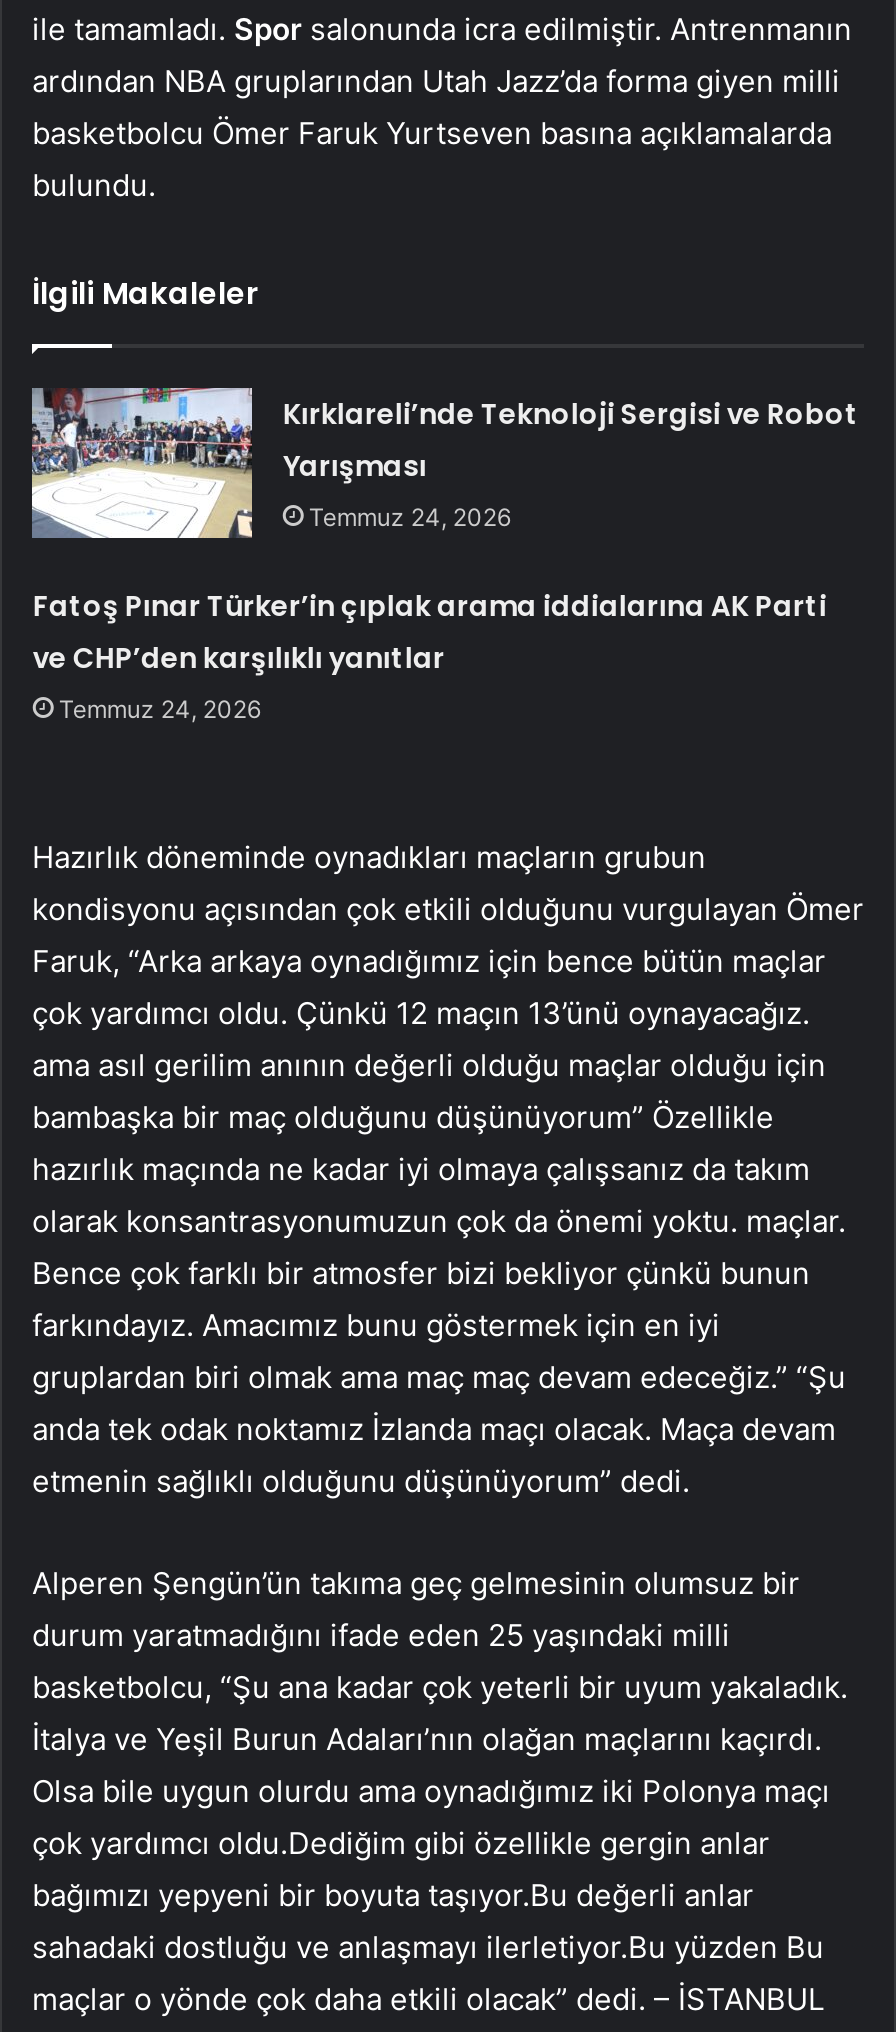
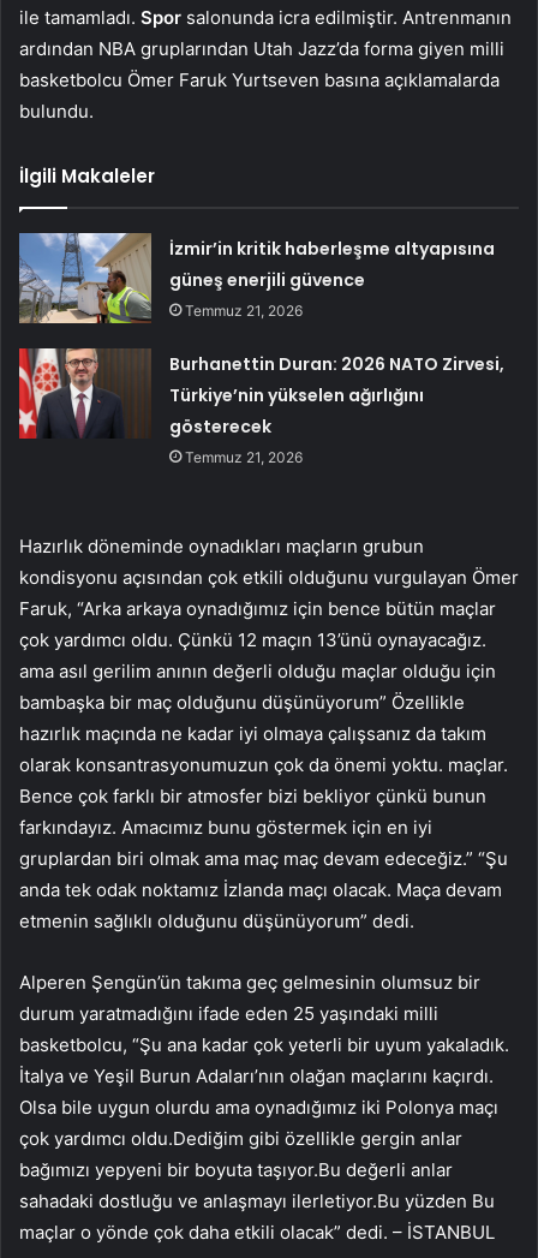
[30,386,859,540] [image] | Kırklareli’nde Teknoloji Sergisi ve Robot | Yarışması | Temmuz 24, 2026 -> [18,232,495,324] [image] | İzmir’in kritik haberleşme altyapısına | güneş enerjili güvence | Temmuz 21, 2026
[33,585,827,723] Fatoş Pınar Türker’in çıplak arama iddialarına AK Parti | ve CHP’den karşılıklı yanıtlar | Temmuz 24, 2026 -> [170,352,505,466] Burhanettin Duran: 2026 NATO Zirvesi, | Türkiye’nin yükselen ağırlığını | gösterecek | Temmuz 21, 2026

